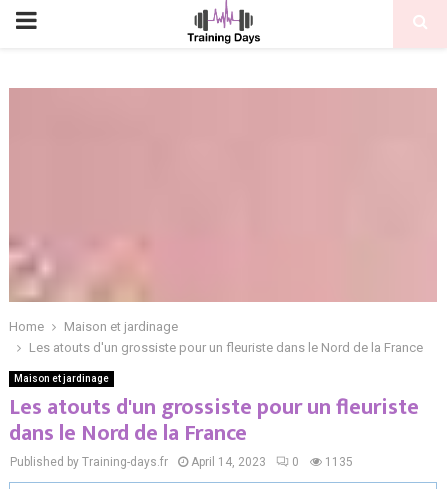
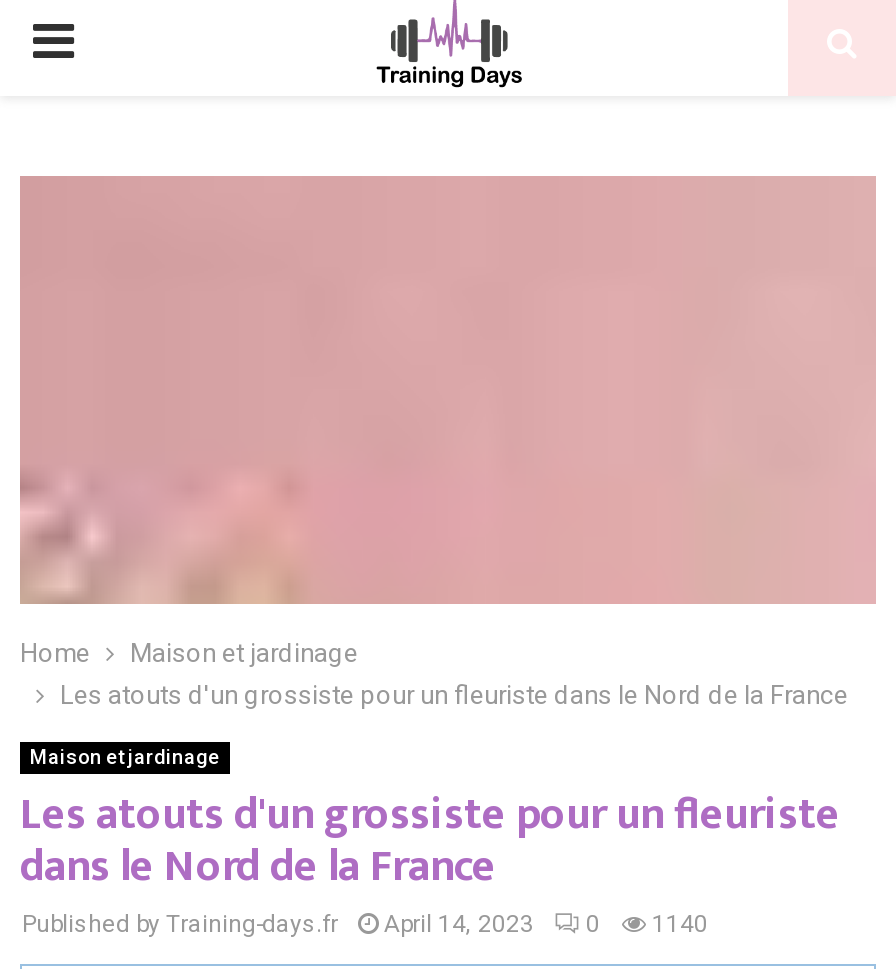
[10,455,353,469] Published by Training-days.fr April 14, 2023 0 1135 -> [22,910,708,938] Published by Training-days.fr April 14, 2023 0 1140

